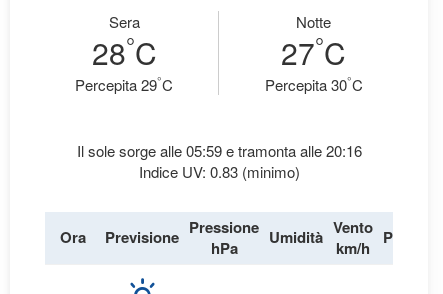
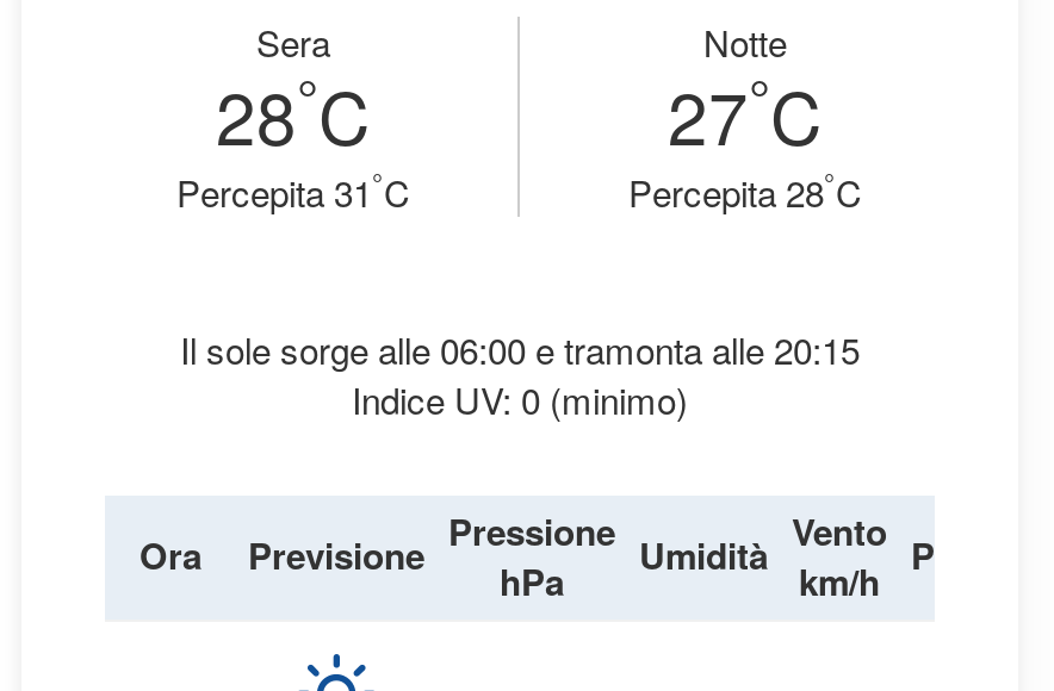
[75,72,173,95] Percepita 29°C -> [176,163,410,217] Percepita 31°C
[264,72,362,95] Percepita 30°C -> [628,163,862,217] Percepita 28°C
[76,140,361,161] Il sole sorge alle 05:59 e tramonta alle 20:16 -> [180,324,860,374] Il sole sorge alle 06:00 e tramonta alle 20:15
[138,161,299,182] Indice UV: 0.83 (minimo) -> [352,374,688,424] Indice UV: 0 (minimo)

